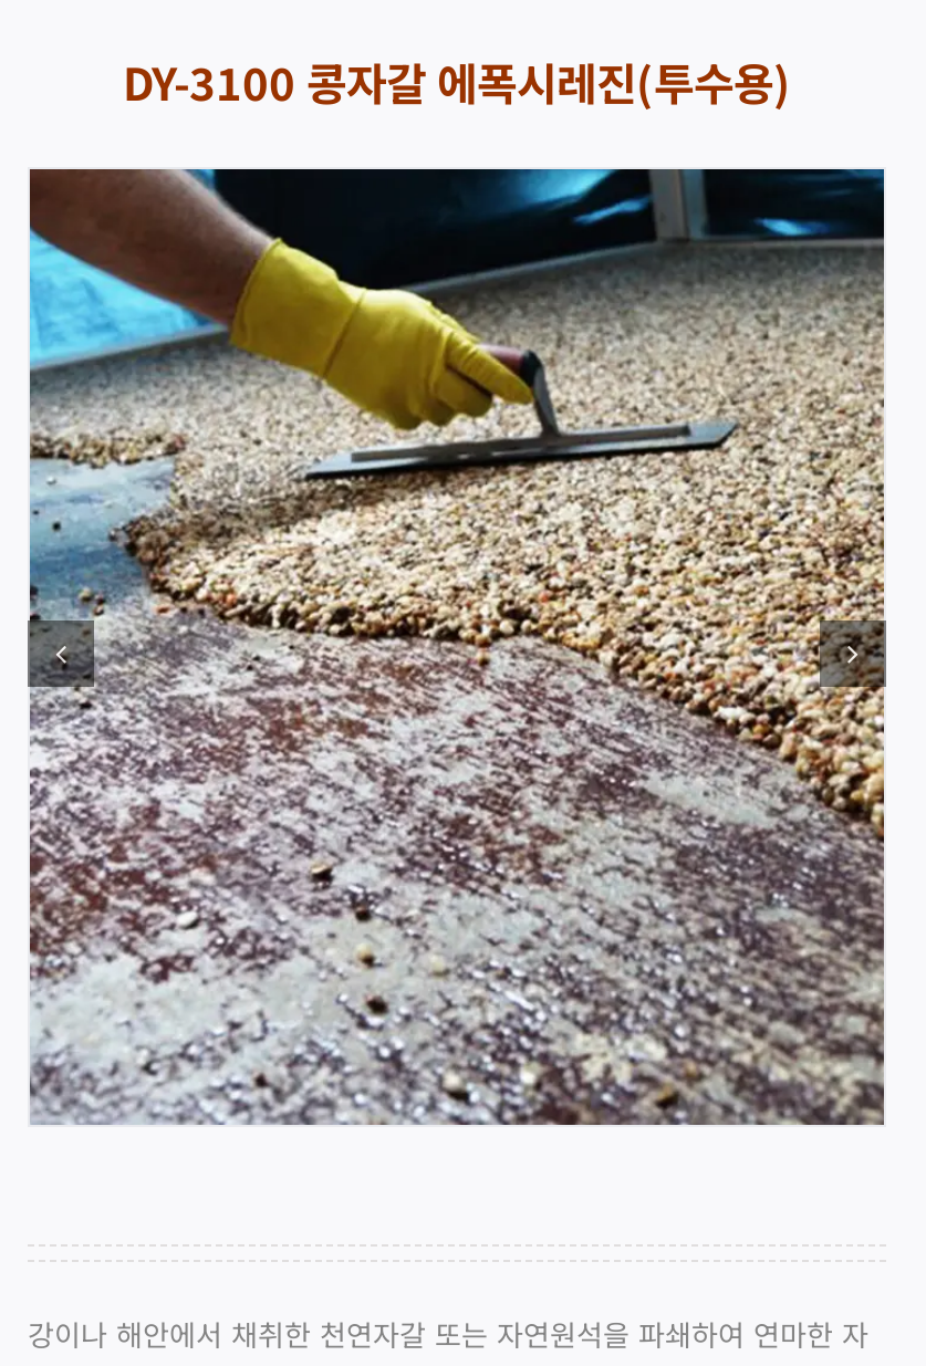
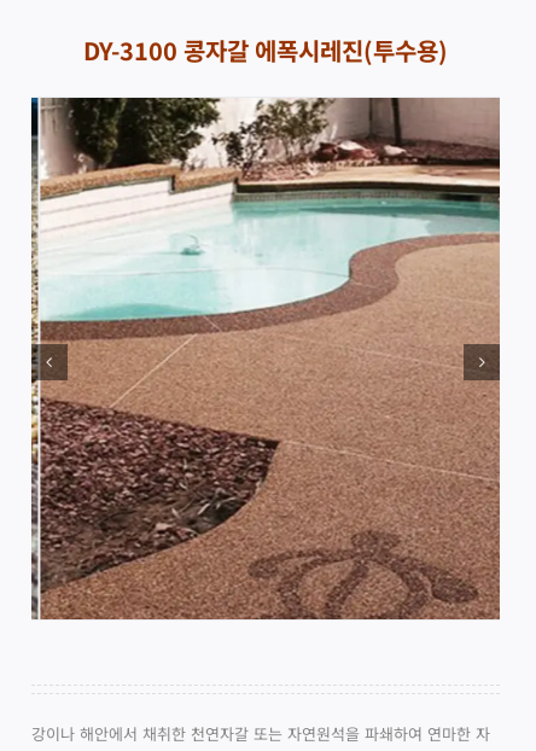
[28,167,886,1125] [image] -> [30,97,501,621] [image]

